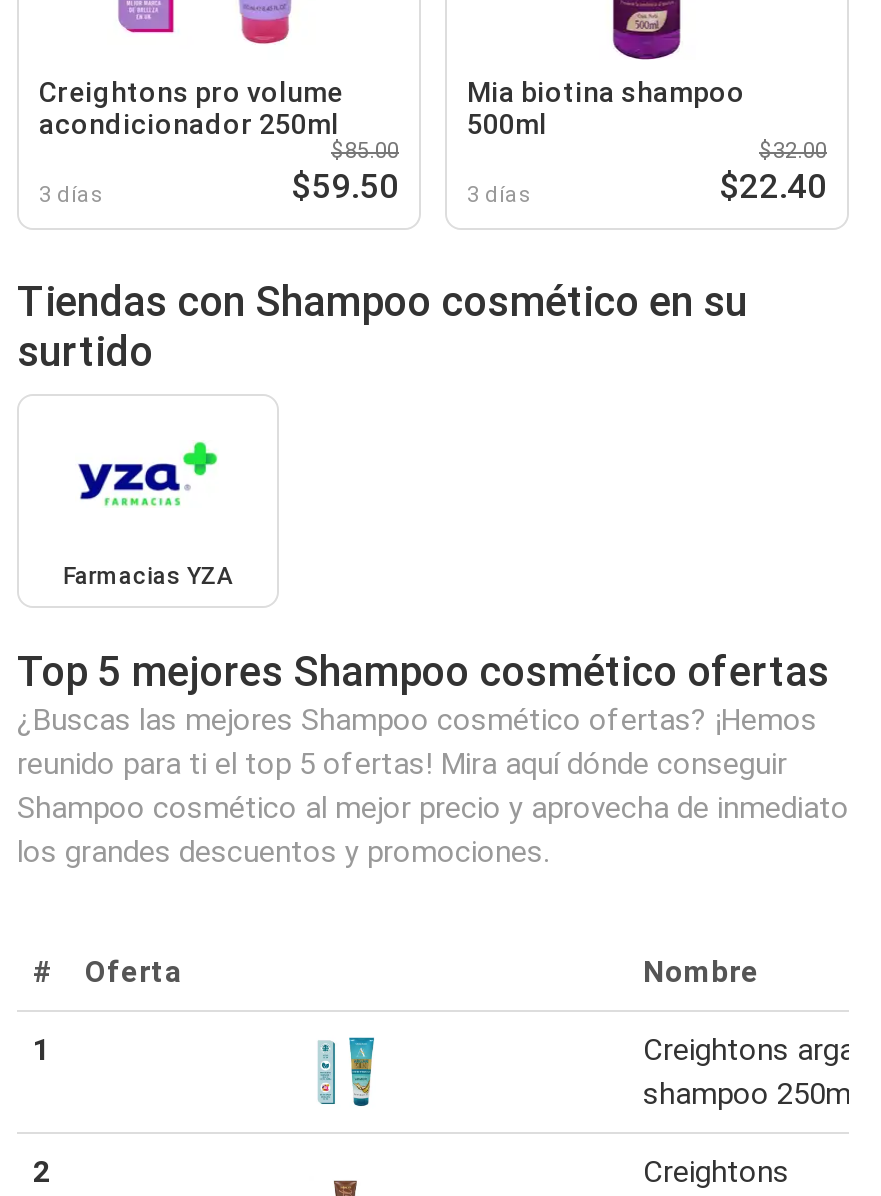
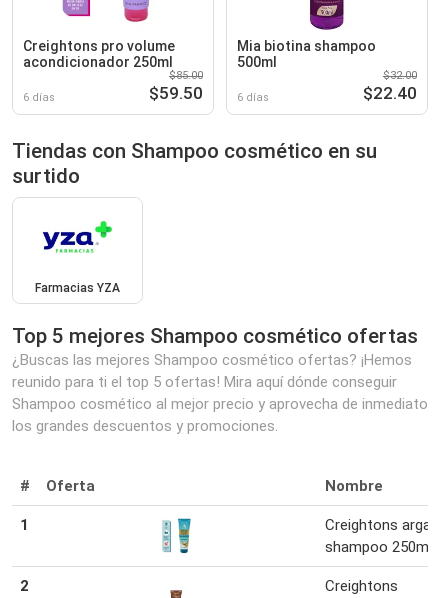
[39,181,103,207] 3 días -> [23,91,55,104] 6 días
[467,181,531,207] 3 días -> [237,91,269,104] 6 días

